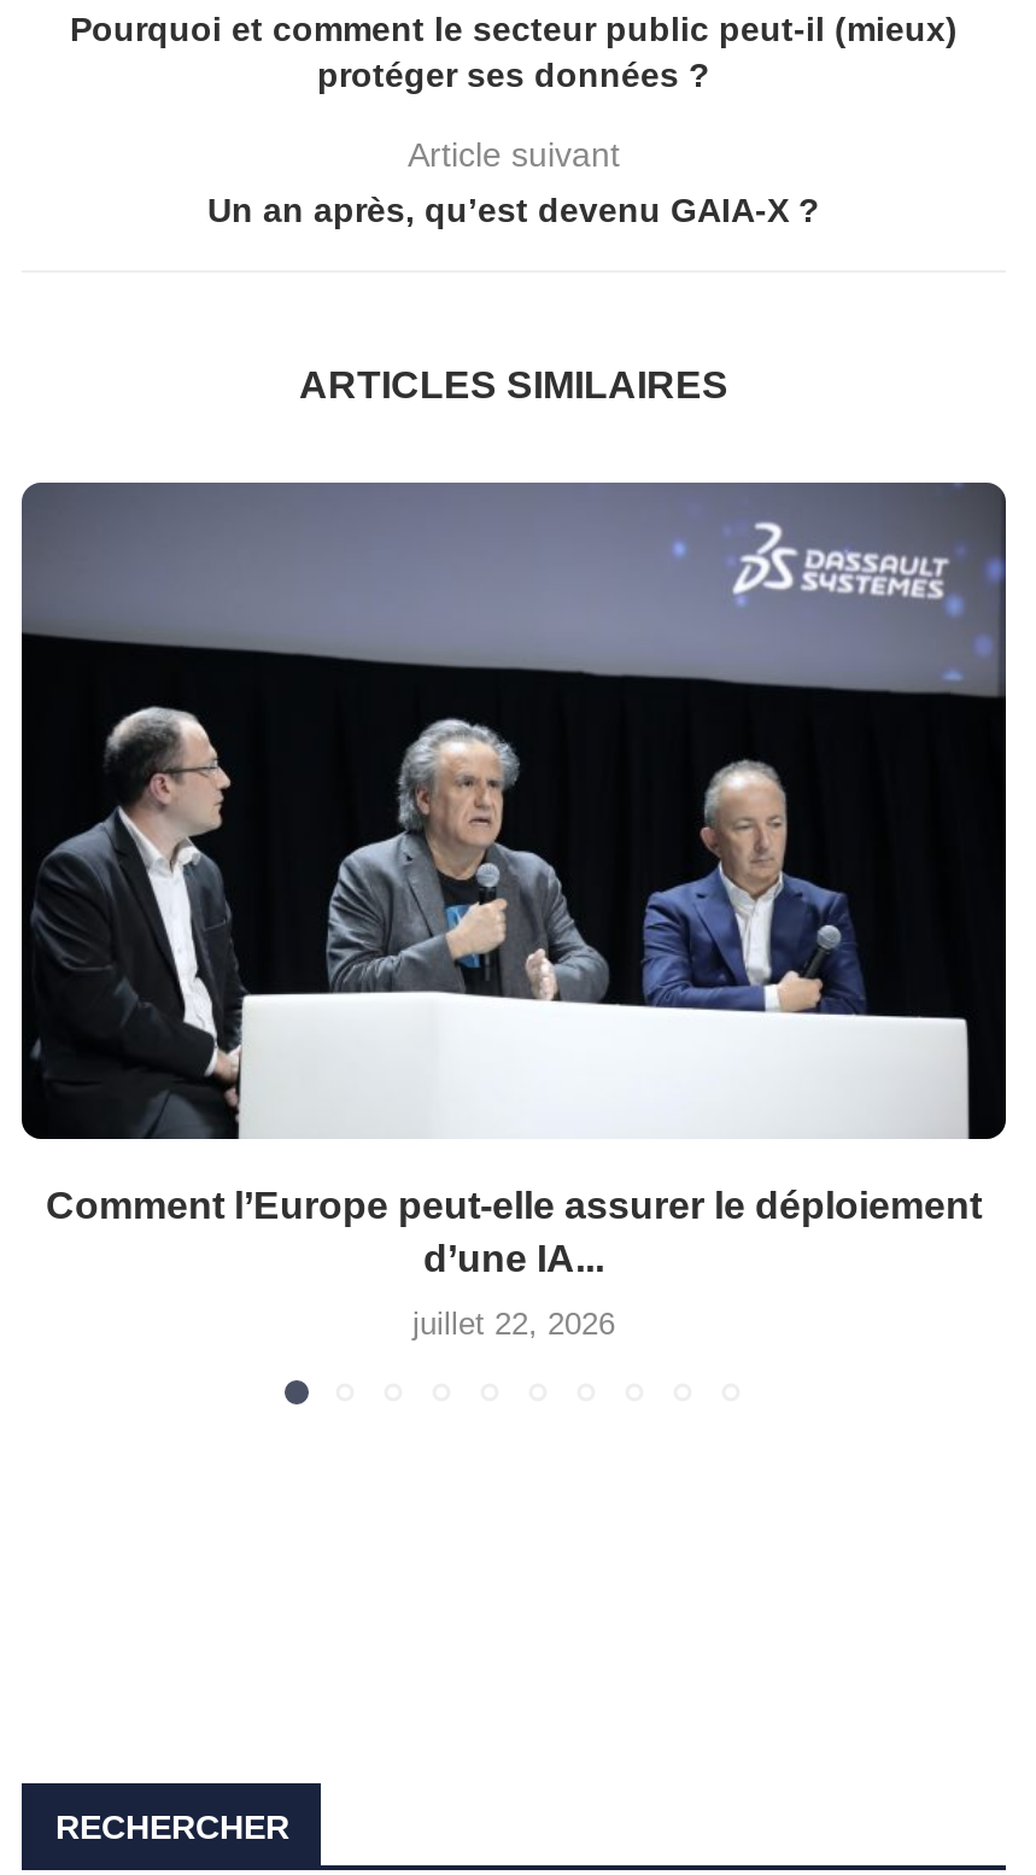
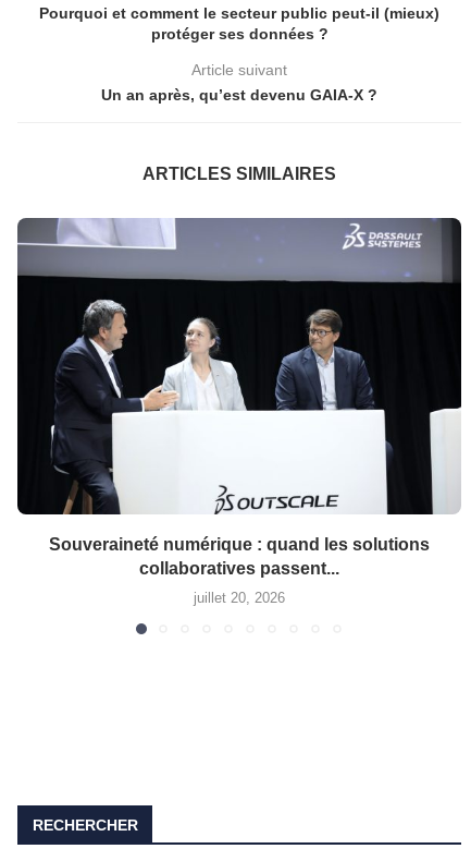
[22,480,1008,1278] [image] | Comment l’Europe peut-elle assurer le déploiement | d’une IA... -> [18,218,461,577] [image] | Souveraineté numérique : quand les solutions | collaboratives passent...
[412,1305,615,1341] juillet 22, 2026 -> [194,589,285,606] juillet 20, 2026

